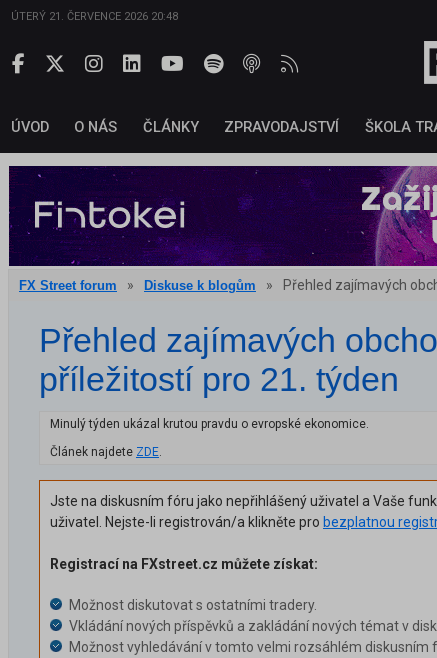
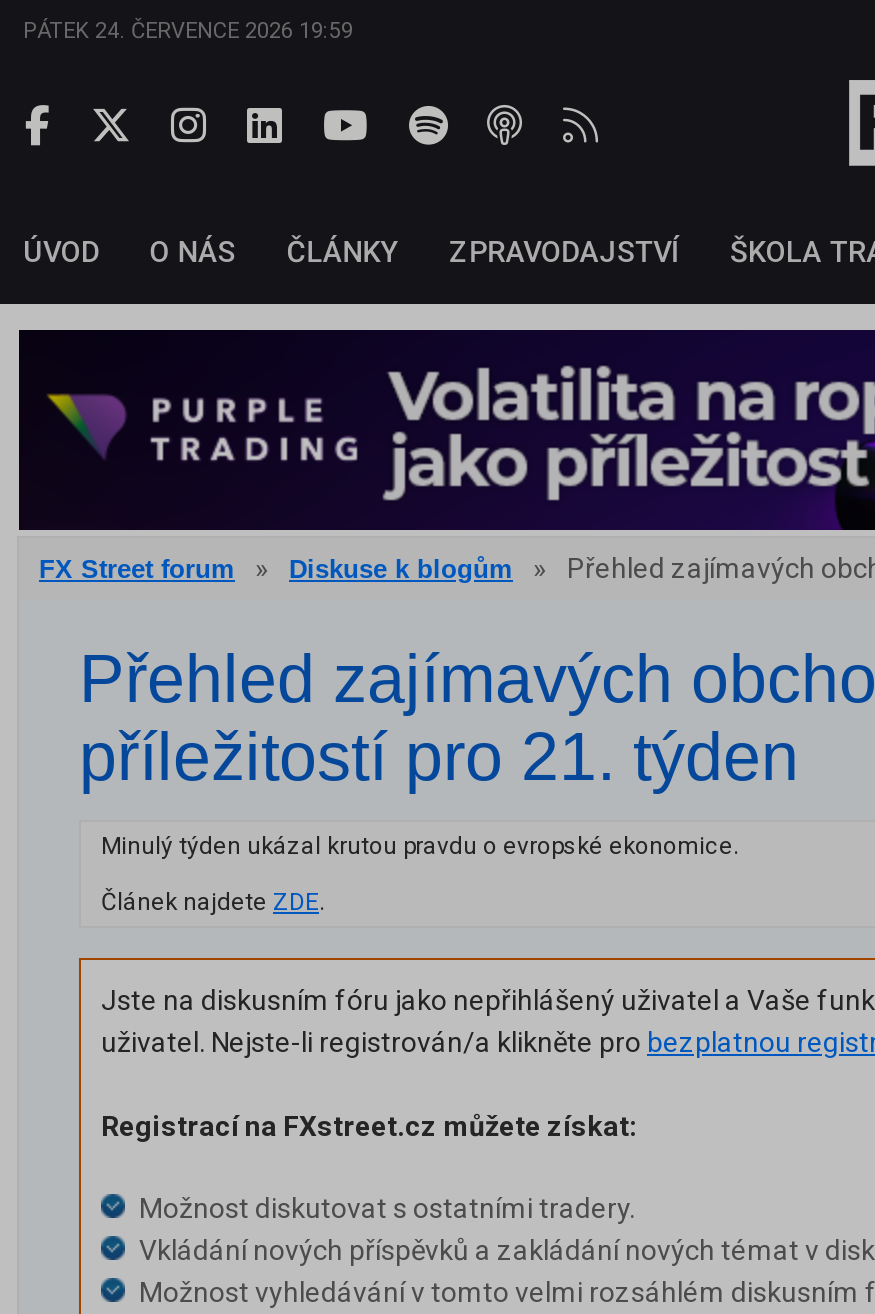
[11,10,178,23] ÚTERÝ 21. ČERVENCE 2026 20:48 -> [23,18,353,44] PÁTEK 24. ČERVENCE 2026 19:59
[9,165,434,267] [image] -> [19,328,869,532] [image]

